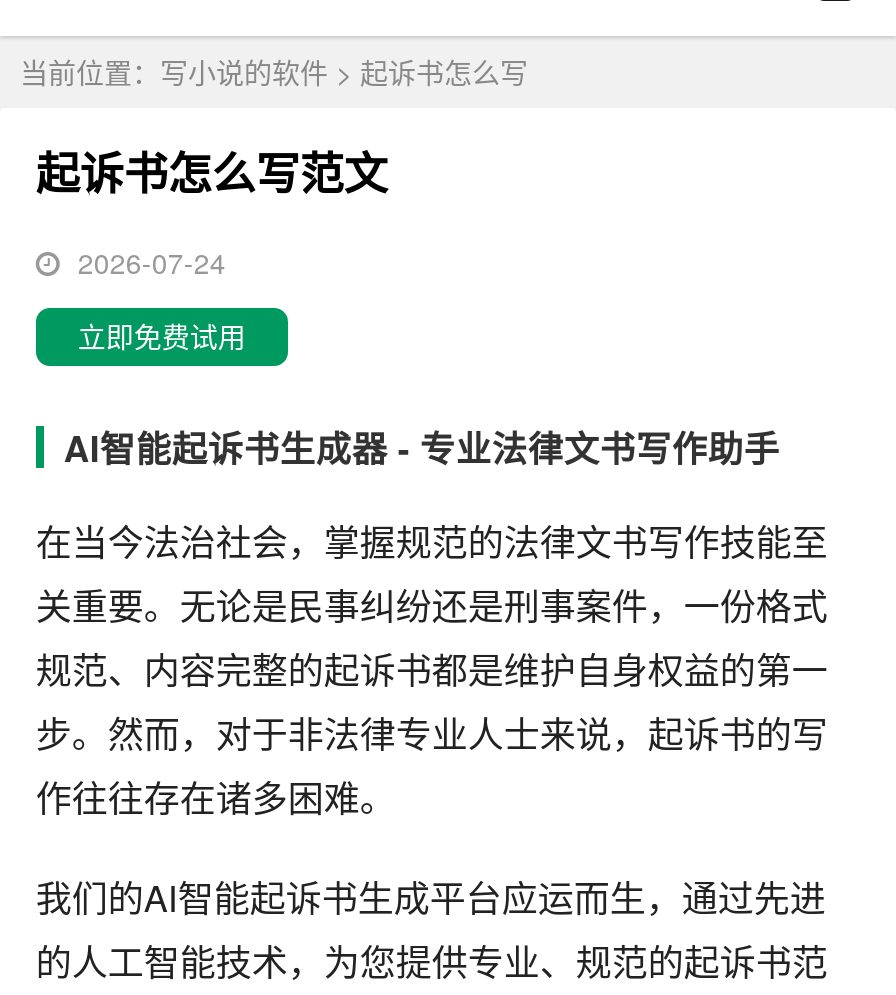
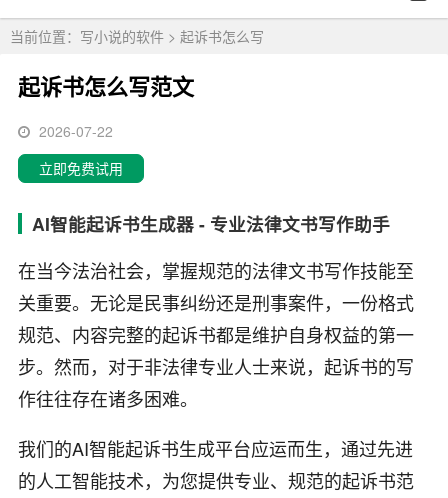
[70,242,226,282] 2026-07-24 -> [35,121,113,141] 2026-07-22

